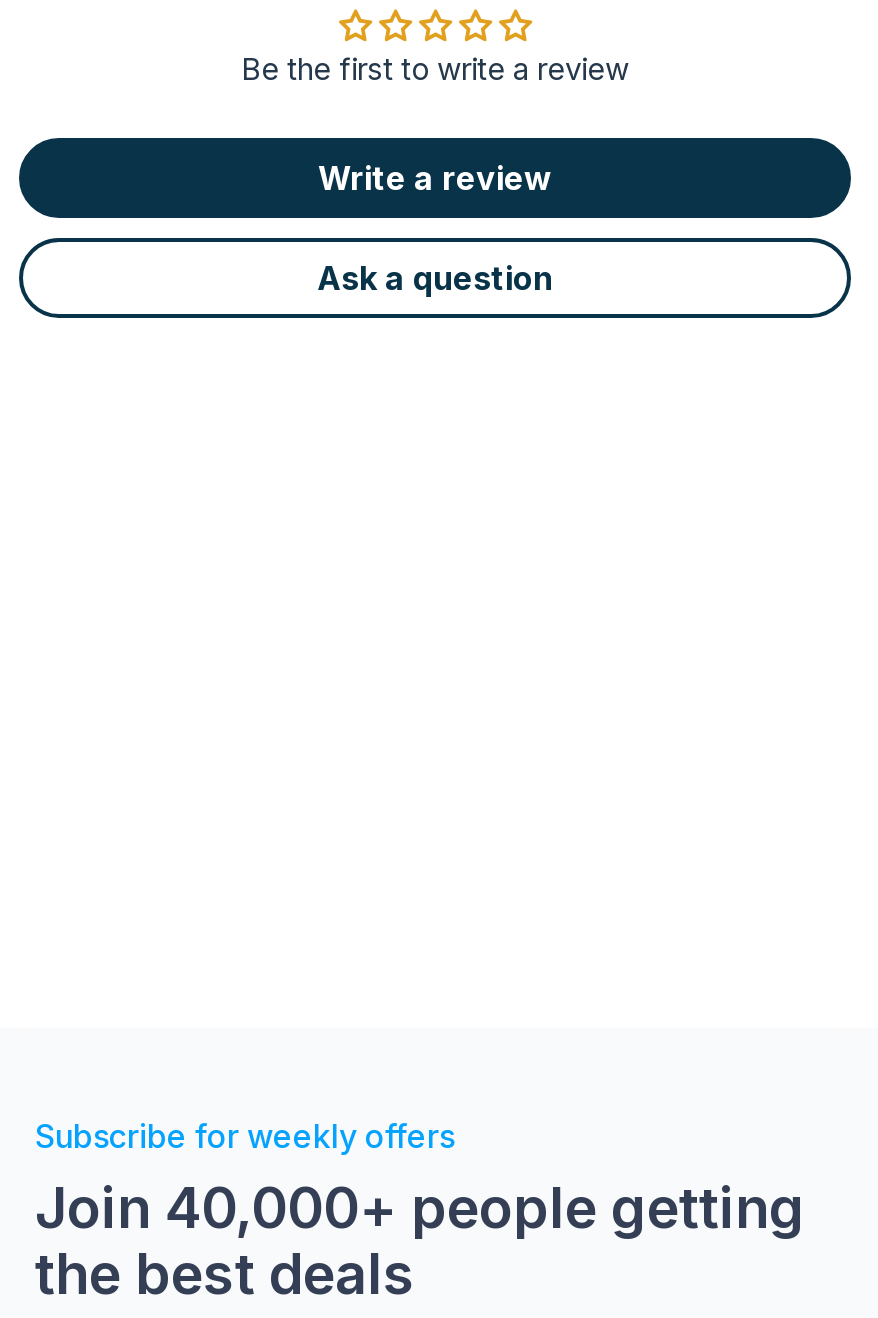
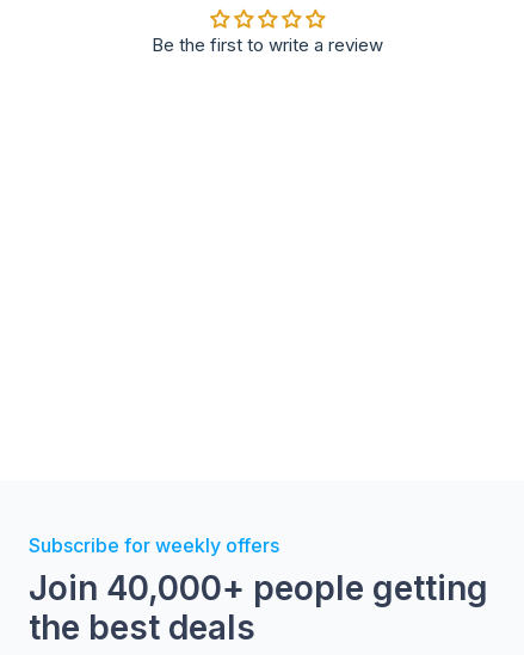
[317,157,553,297] Write a review | Ask a question -> none

